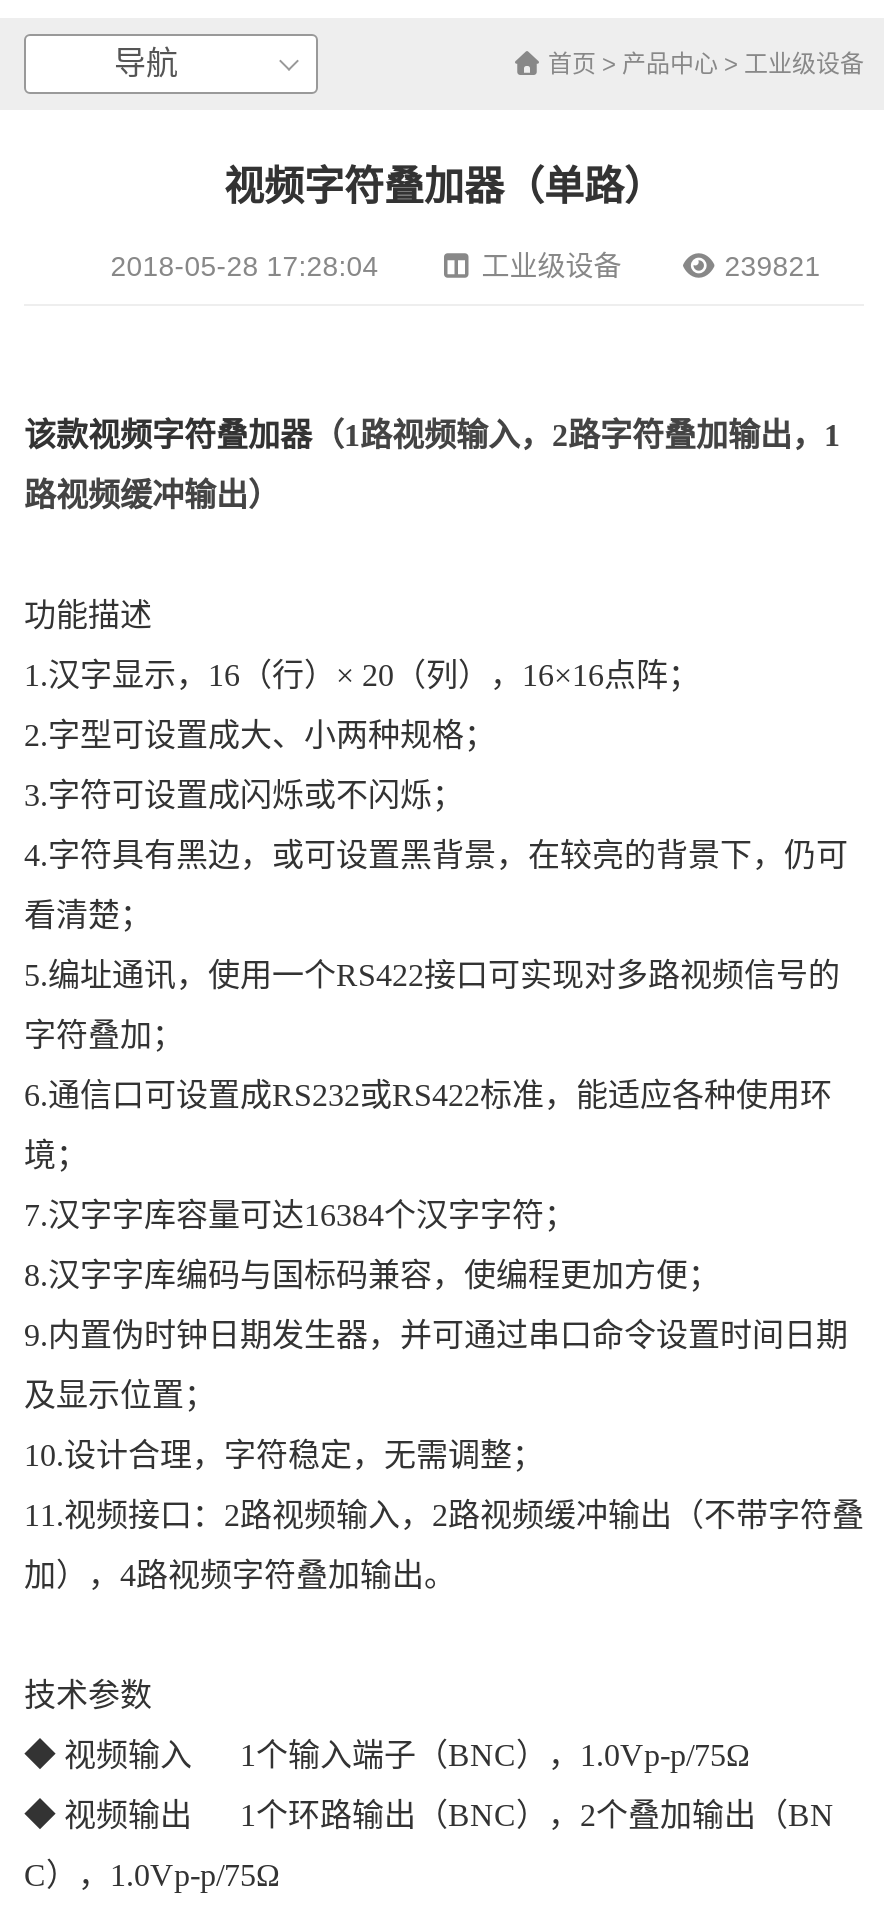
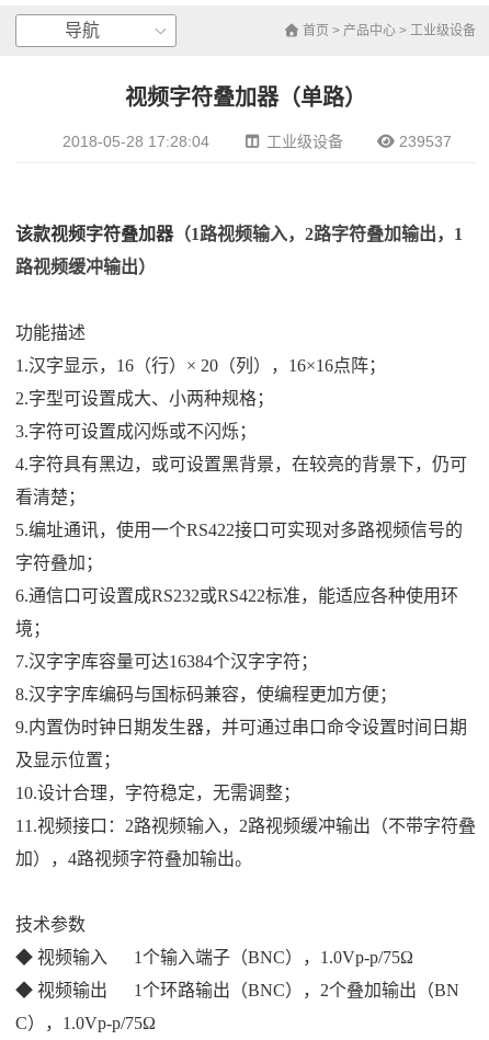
[716,249,820,281] 239821 -> [395,132,452,150] 239537

